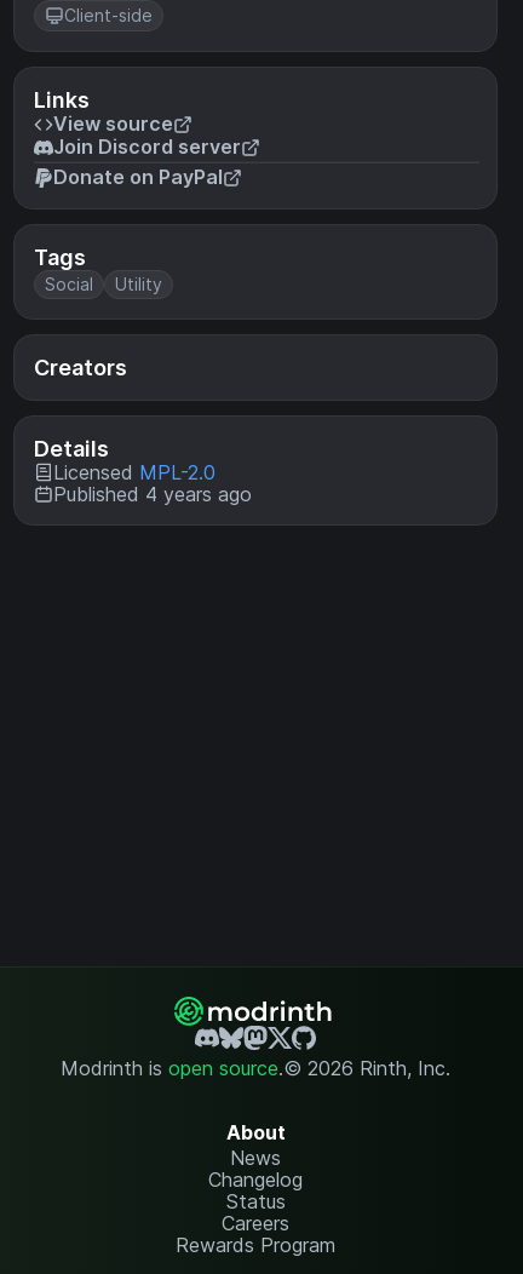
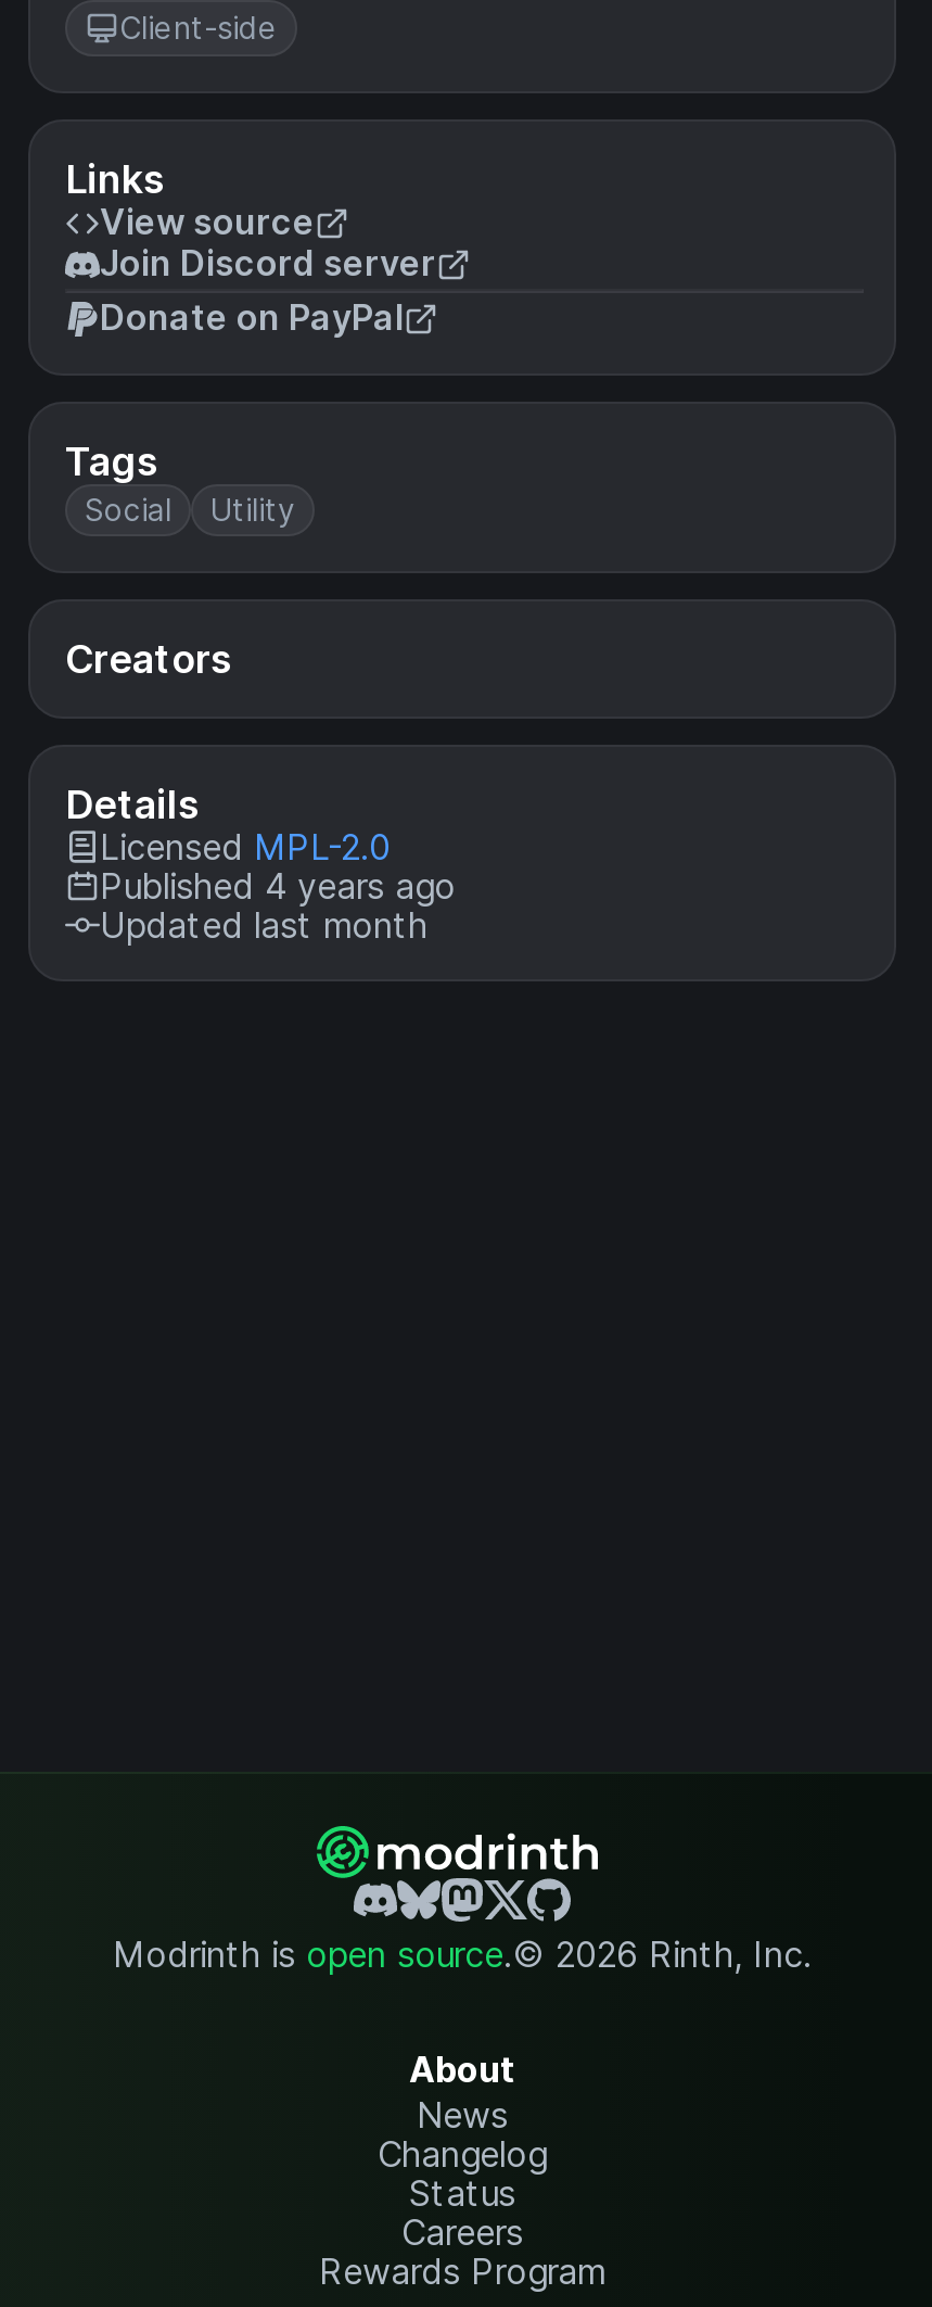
none -> [100,903,427,947] Updated last month

